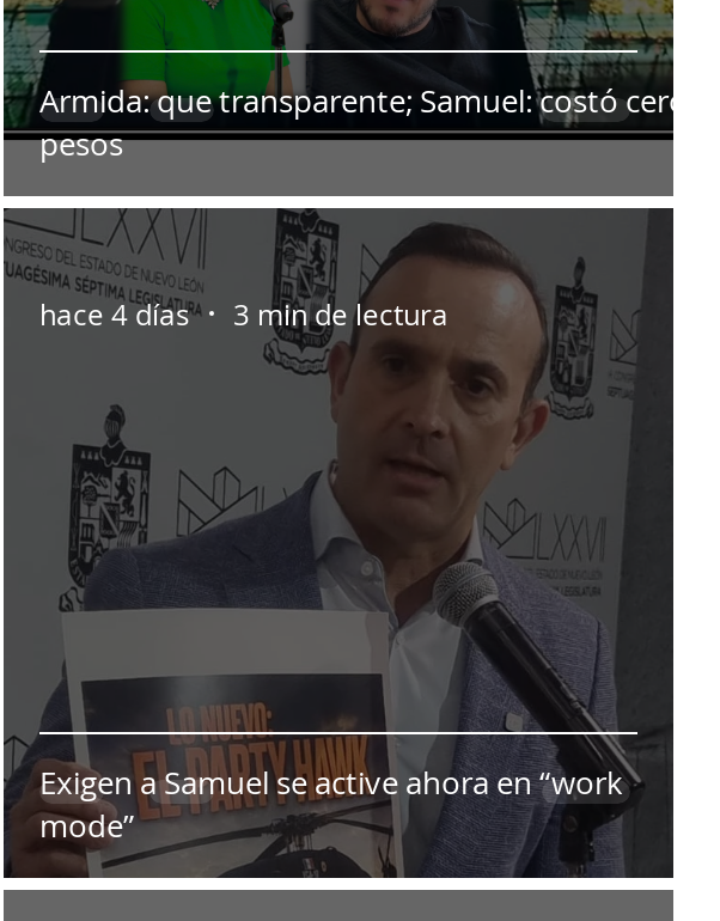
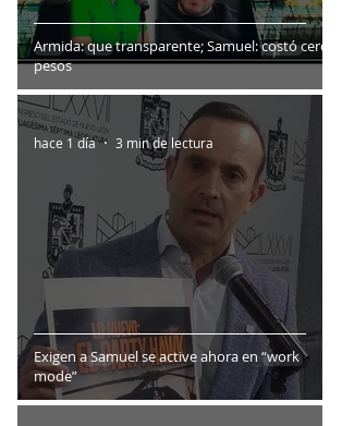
[39,295,449,333] hace 4 días 3 min de lectura -> [34,134,213,152] hace 1 día 3 min de lectura

